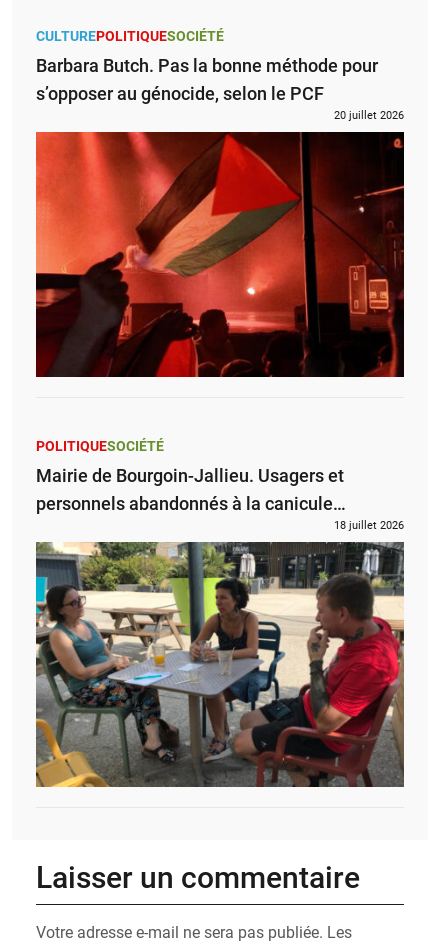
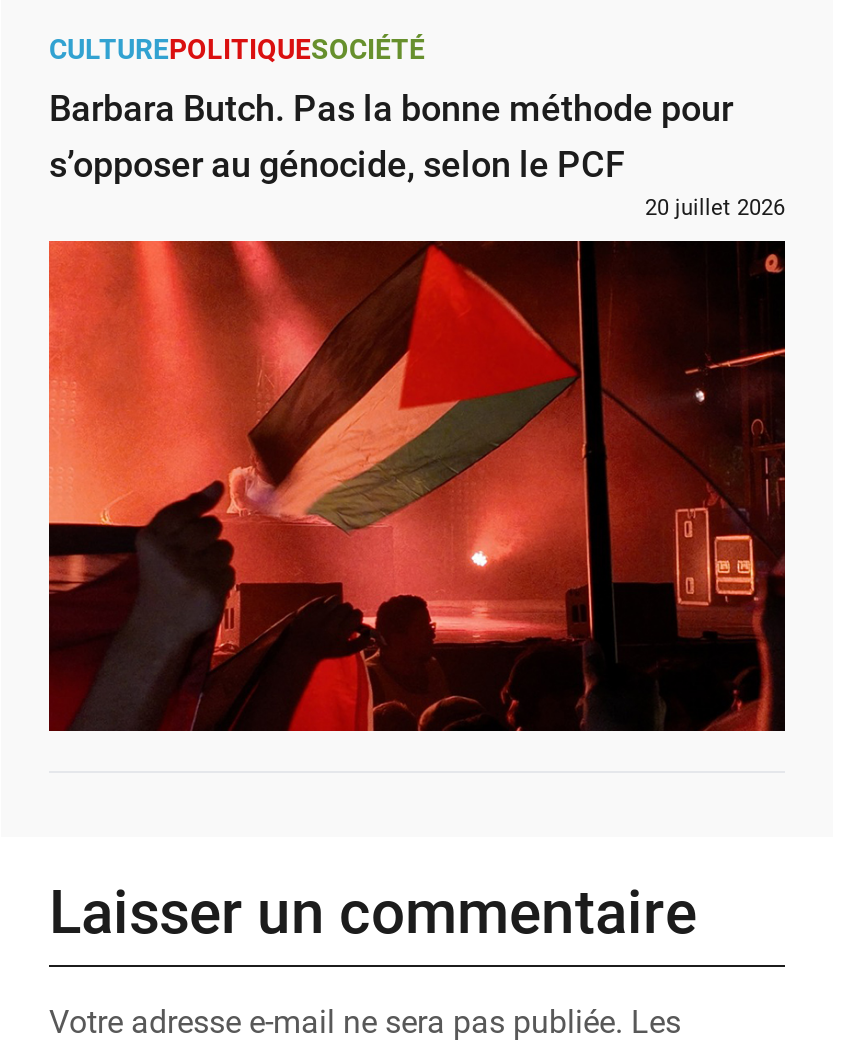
[36,438,404,532] POLITIQUESOCIÉTÉ | Mairie de Bourgoin-Jallieu. Usagers et | personnels abandonnés à la canicule… | 18 juillet 2026 -> none
[35,541,405,788] [image] -> none

